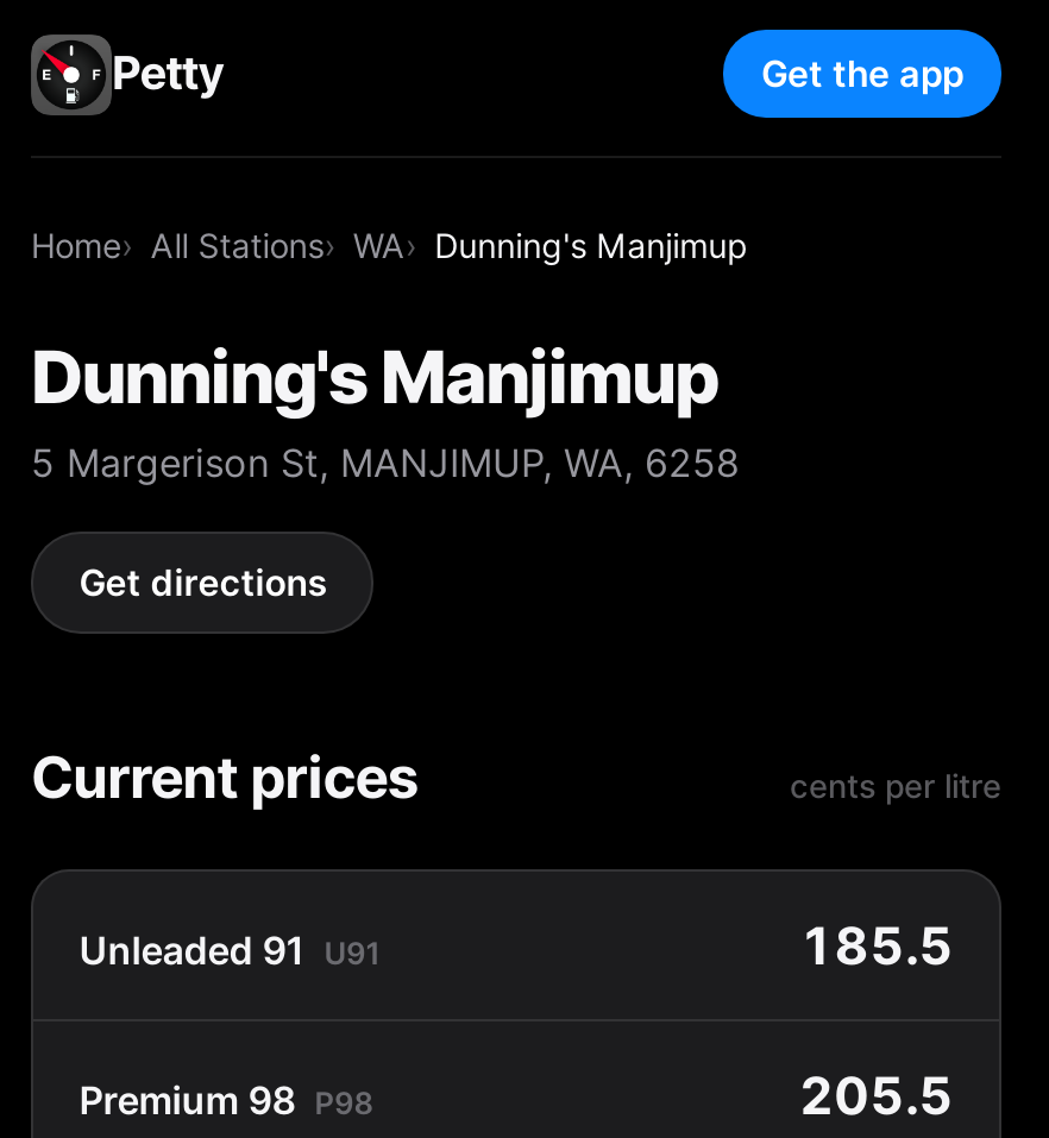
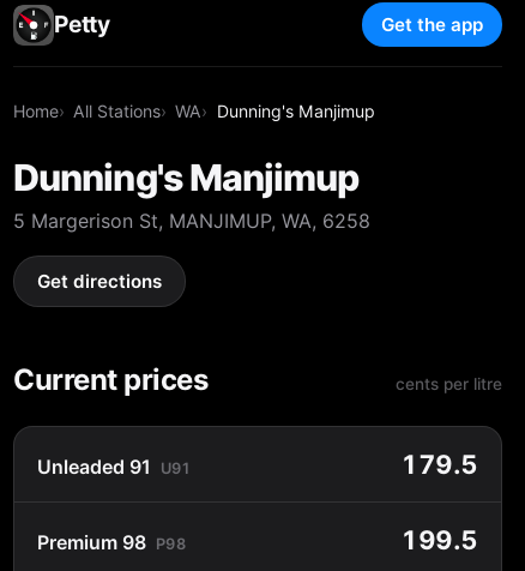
[799,914,953,976] 185.5 -> [400,448,478,479] 179.5
[799,1063,953,1125] 205.5 -> [400,524,478,555] 199.5

